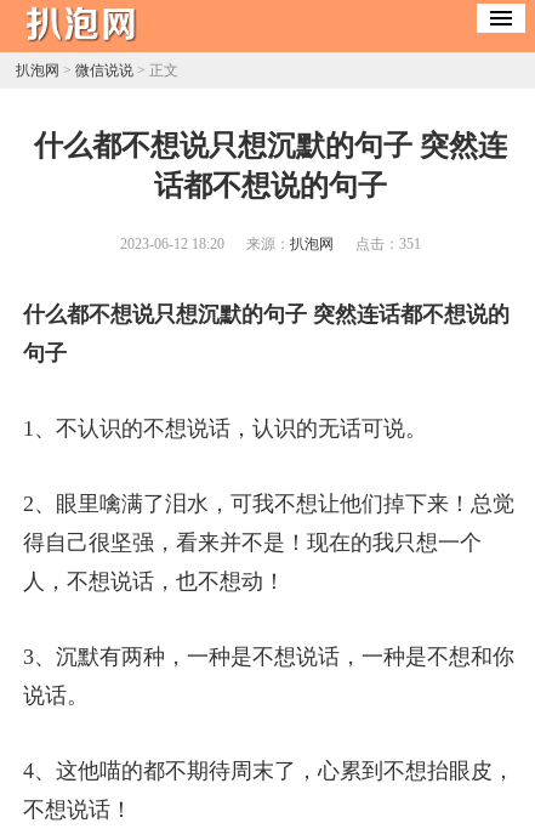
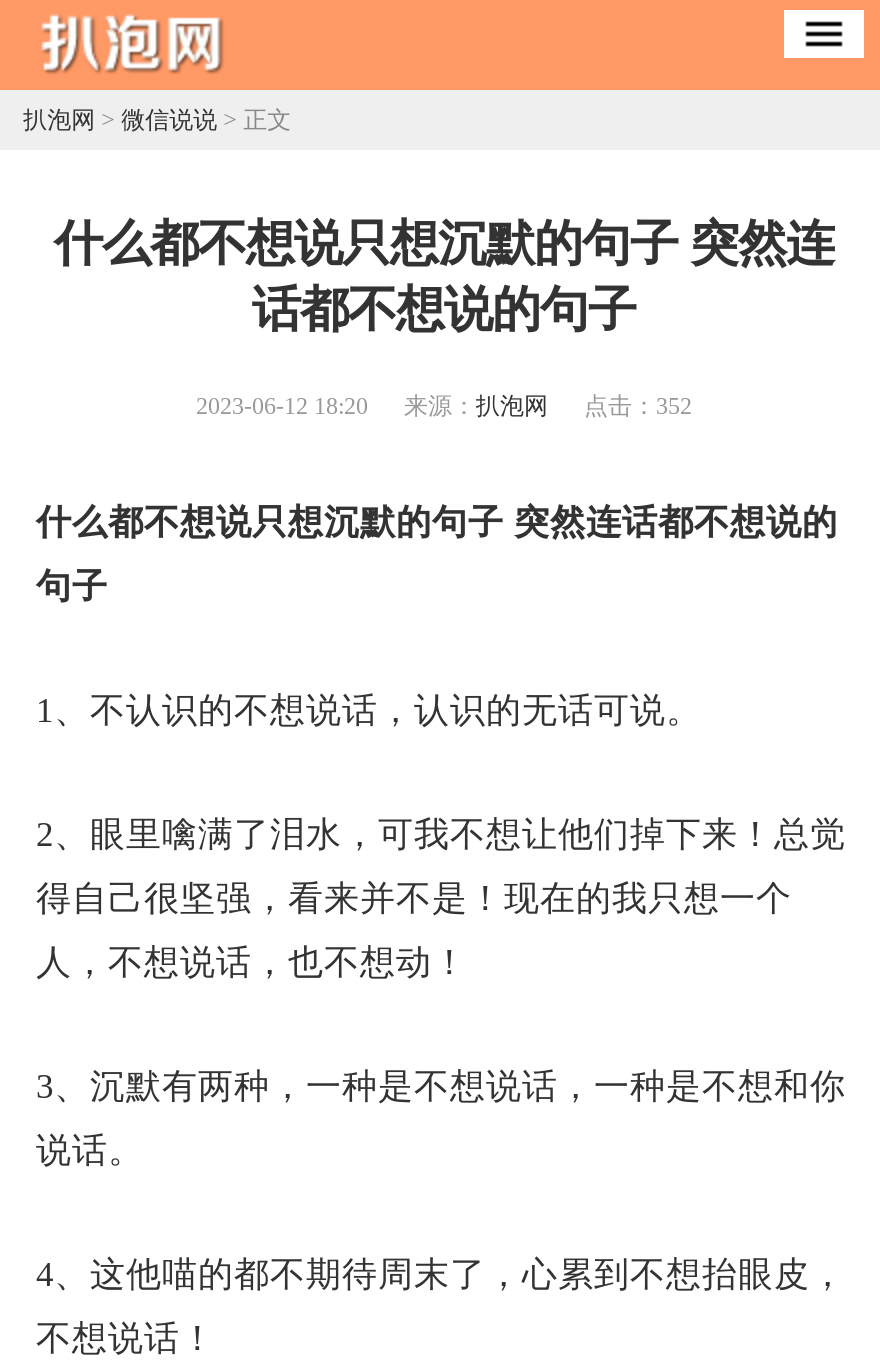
[120,235,421,252] 2023-06-12 18:20 来源：扒泡网 点击：351 -> [196,392,692,420] 2023-06-12 18:20 来源：扒泡网 点击：352

